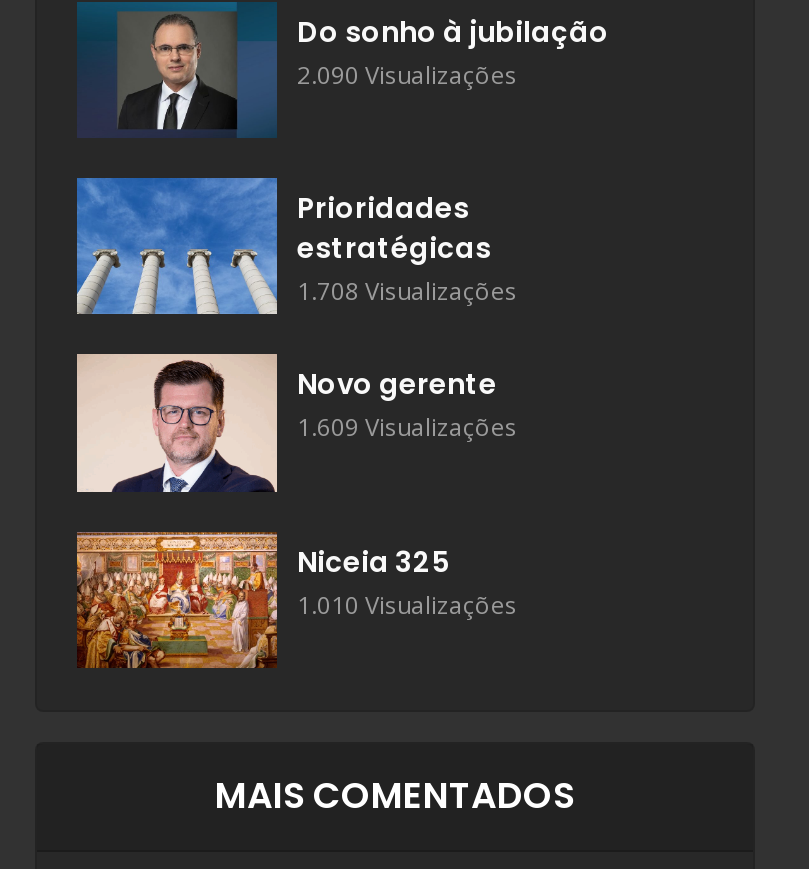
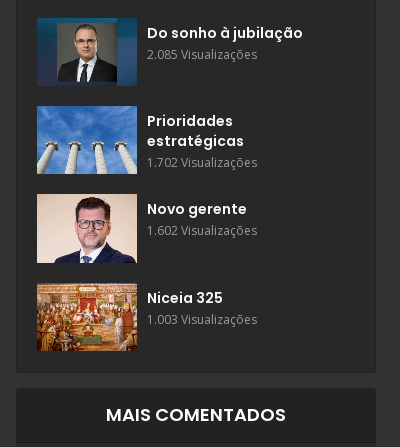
[297,58,517,92] 2.090 Visualizações -> [147,45,257,62] 2.085 Visualizações
[297,275,517,309] 1.708 Visualizações -> [147,154,257,171] 1.702 Visualizações
[297,411,517,445] 1.609 Visualizações -> [147,222,257,239] 1.602 Visualizações
[297,588,517,622] 1.010 Visualizações -> [147,311,257,328] 1.003 Visualizações

